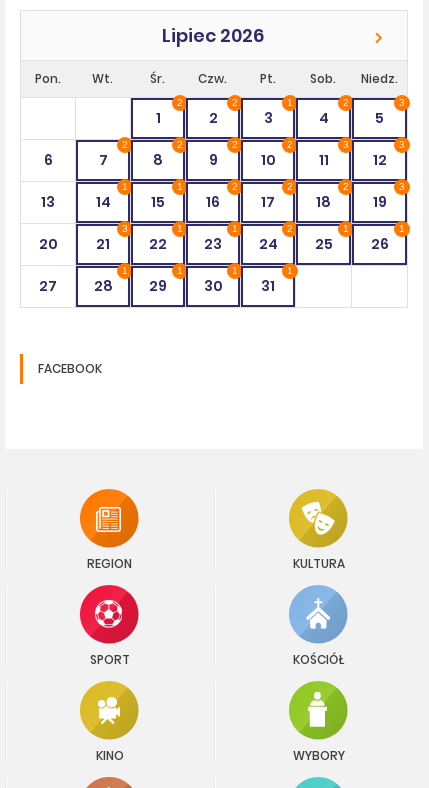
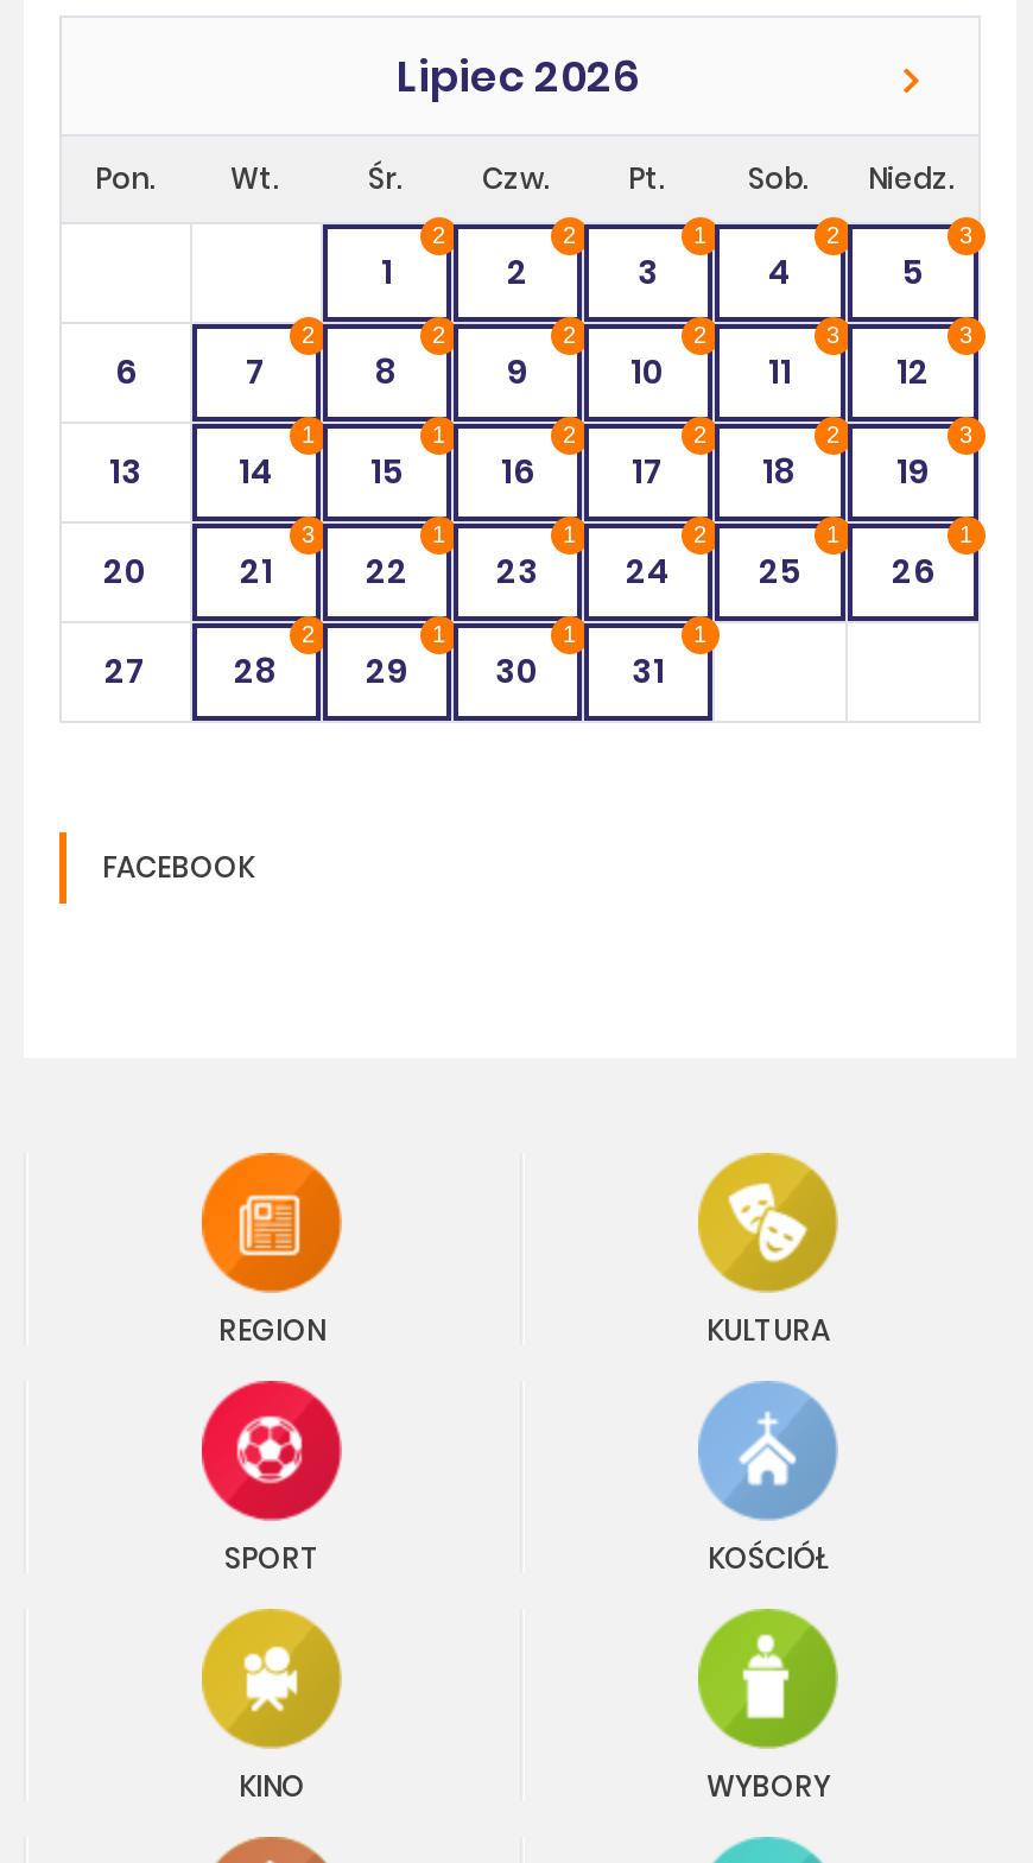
[122,265,128,276] 1 -> [302,620,316,646] 2

